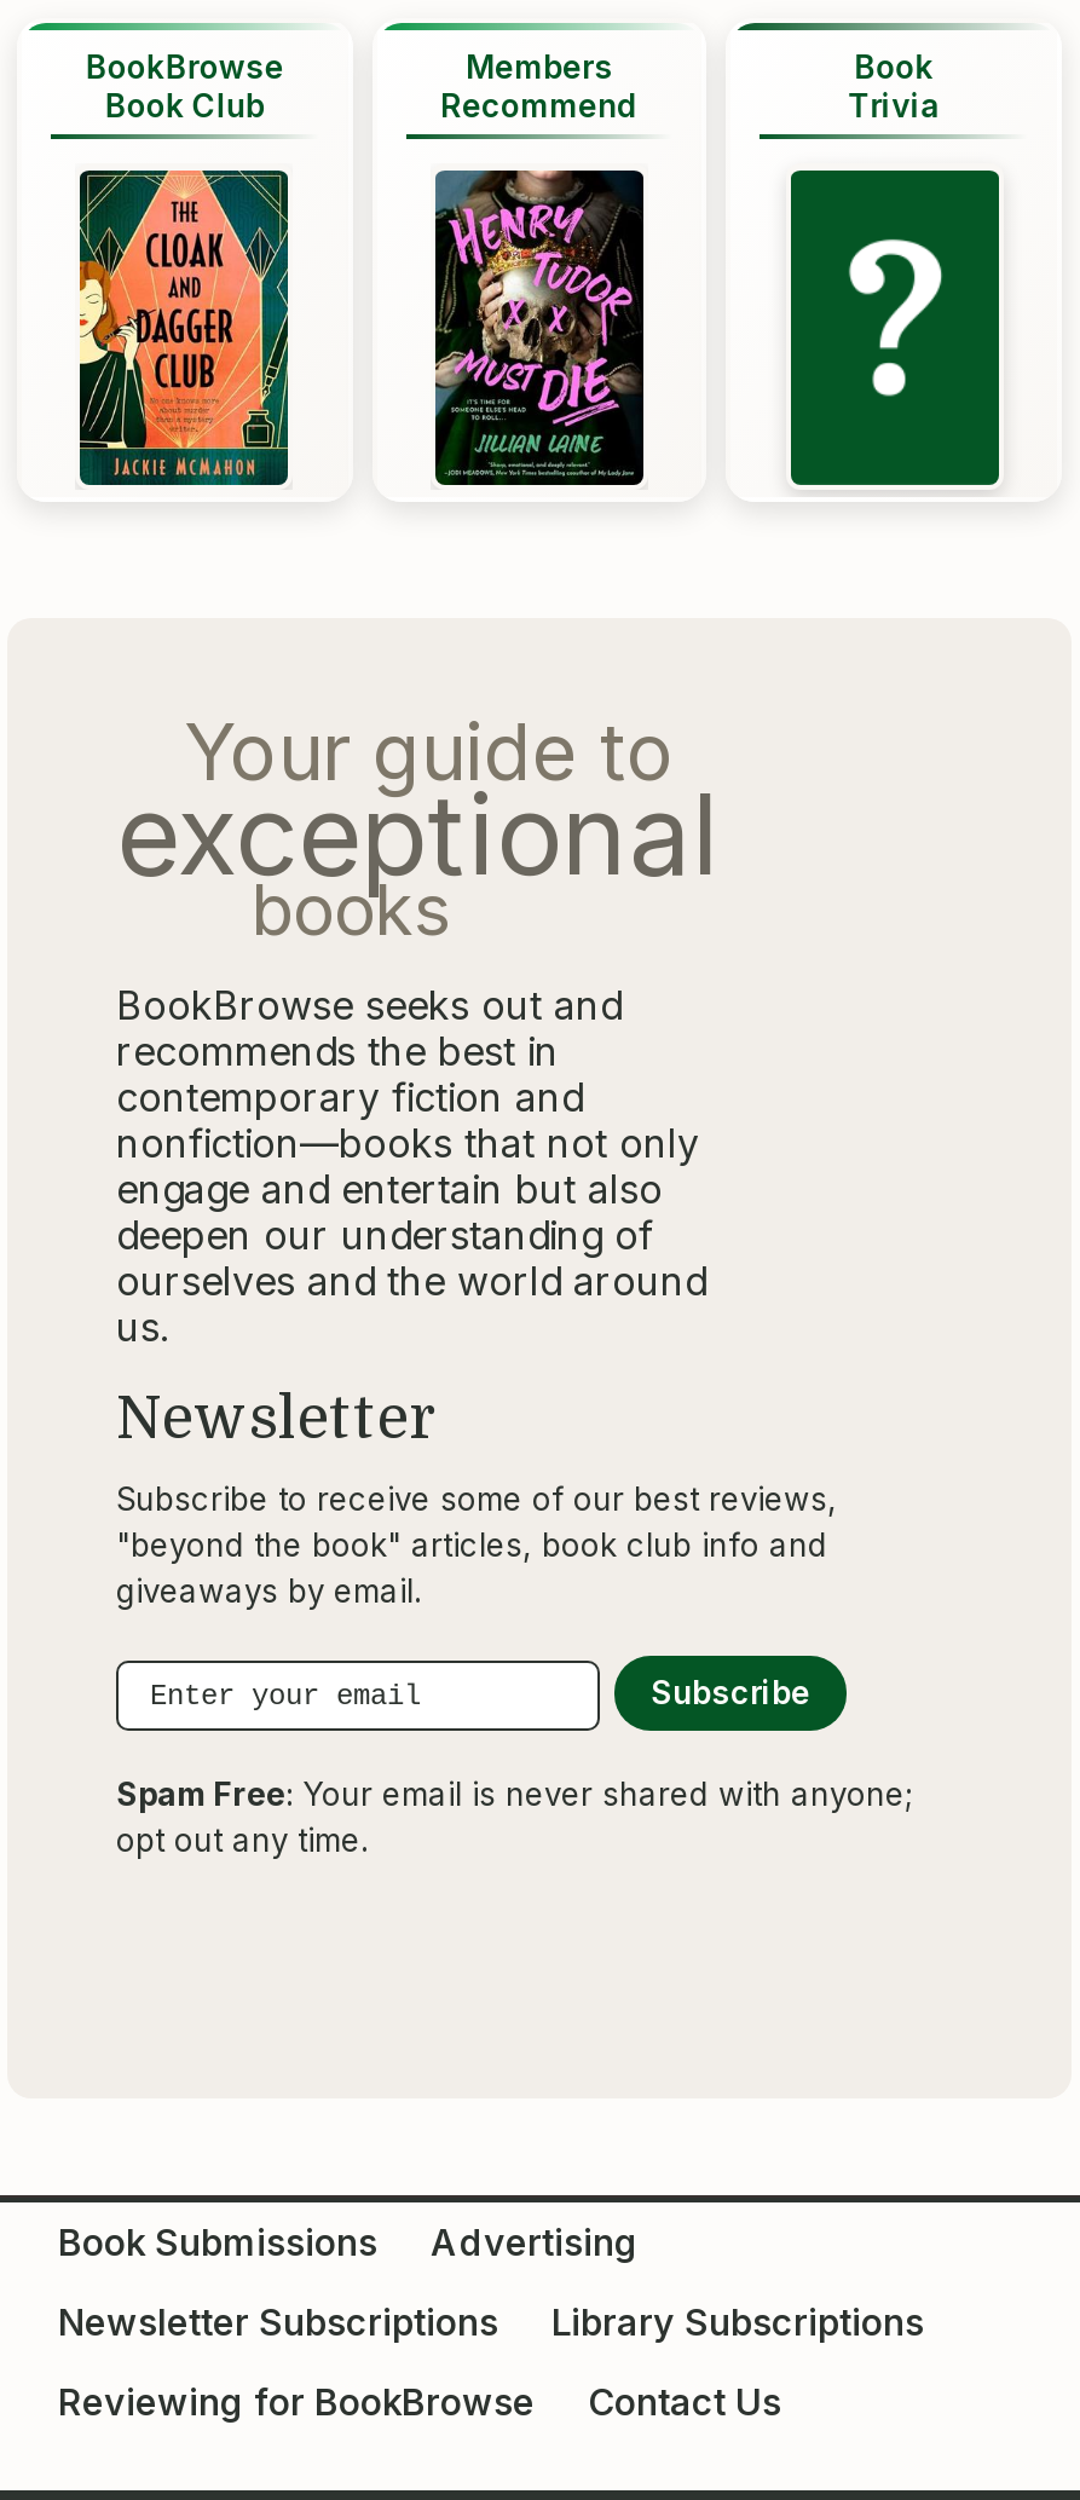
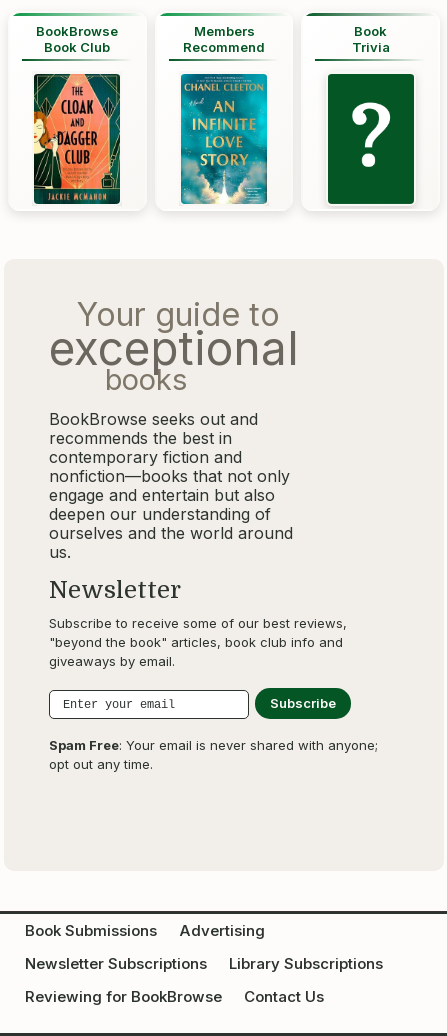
[433,168,646,487] [image] -> [180,73,268,205] [image]

